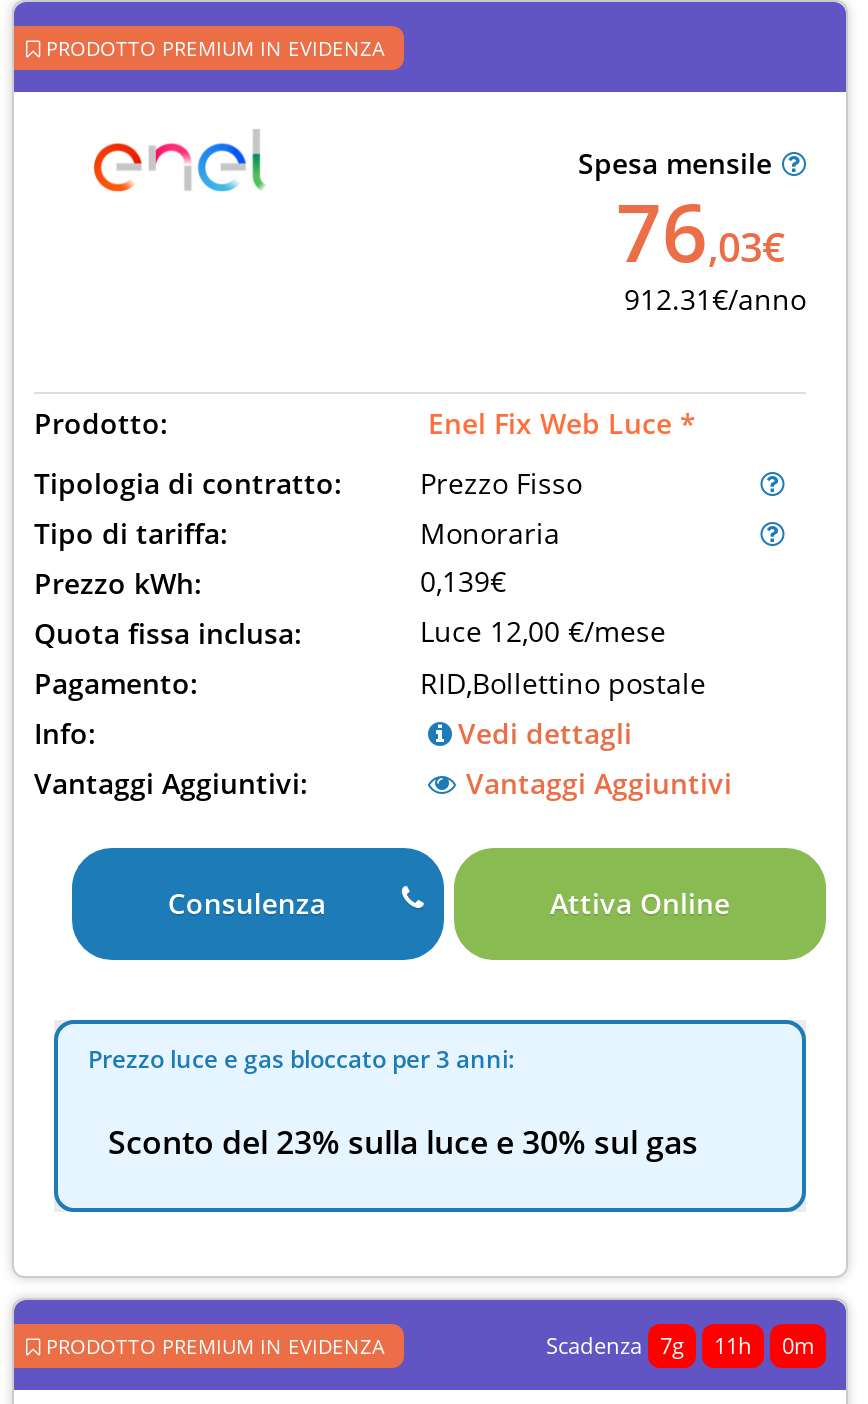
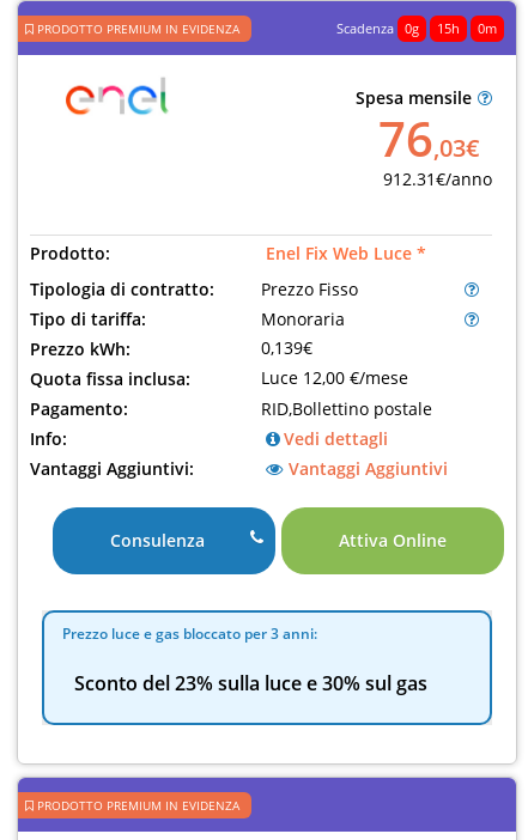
none -> [336,19,497,37] Scadenza 0g | 15h | 0m
[546,1330,814,1360] Scadenza 7g | 11h | 0m -> none

